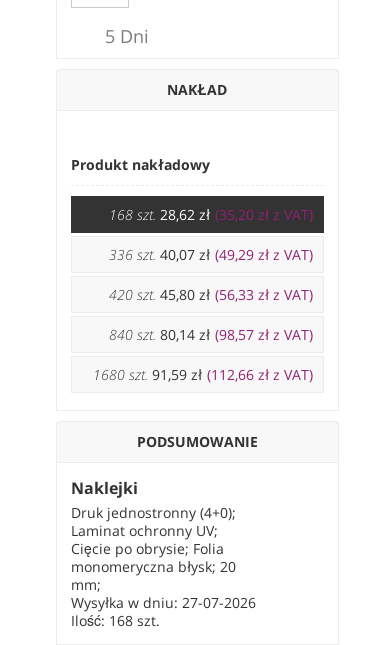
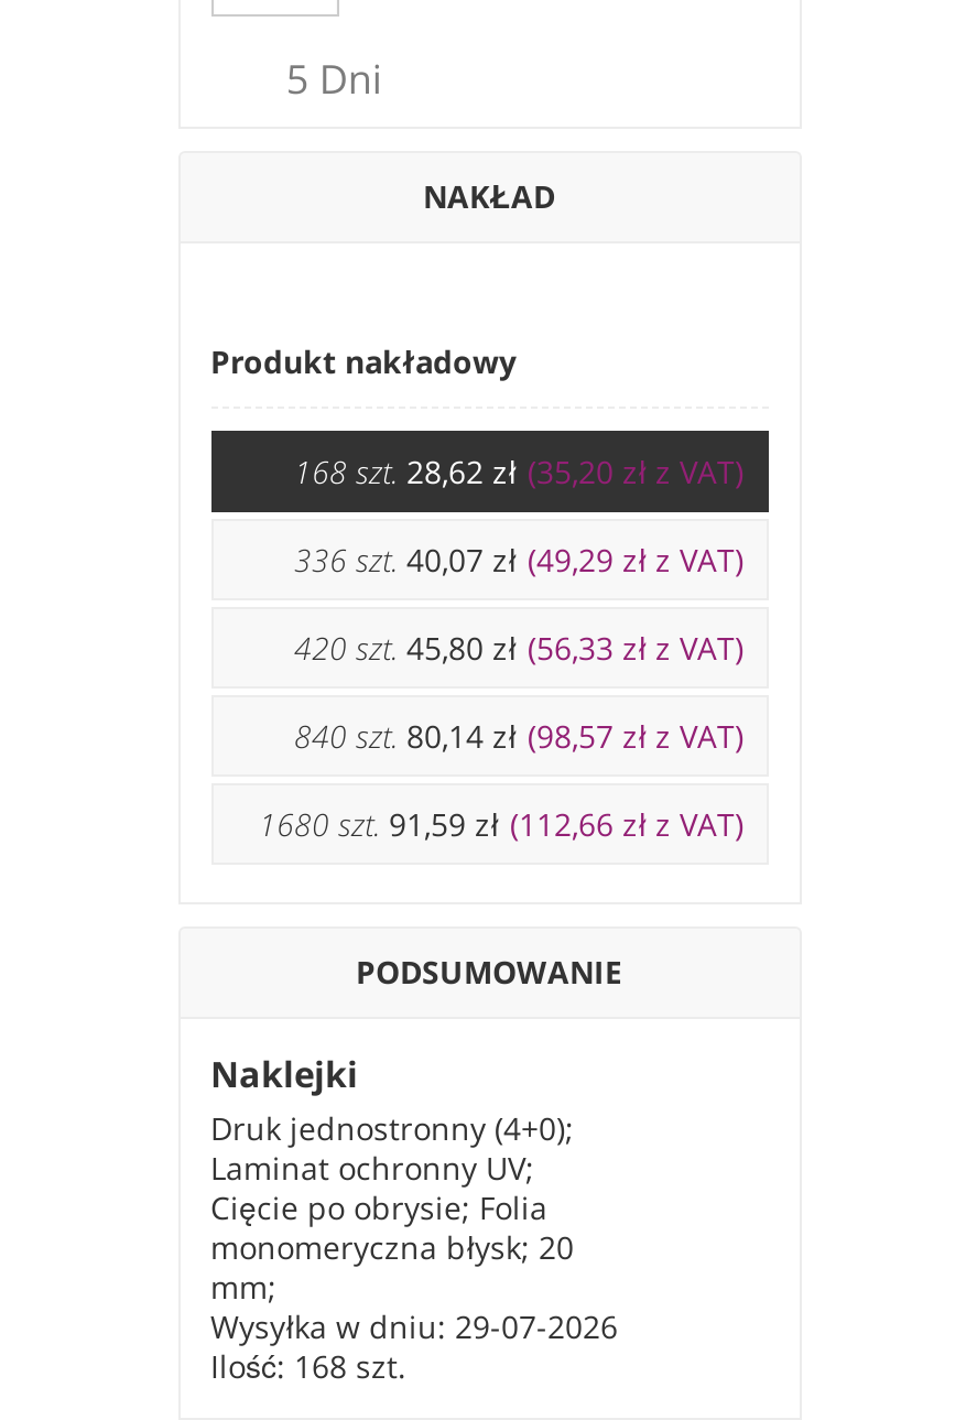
[70,593,255,612] Wysyłka w dniu: 27-07-2026 -> [210,1305,618,1347] Wysyłka w dniu: 29-07-2026

